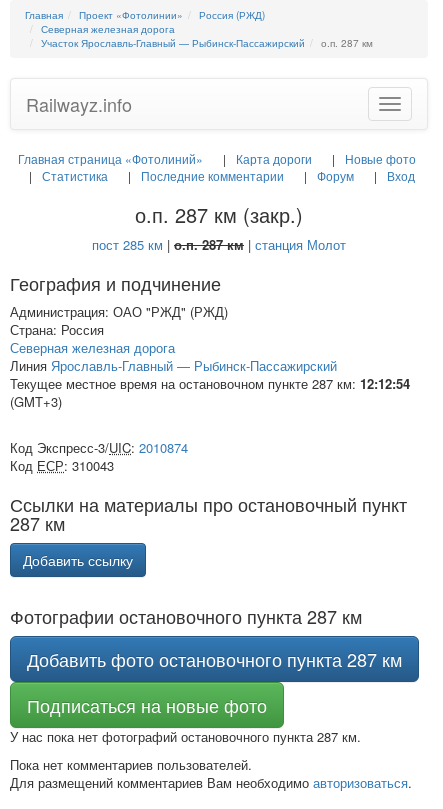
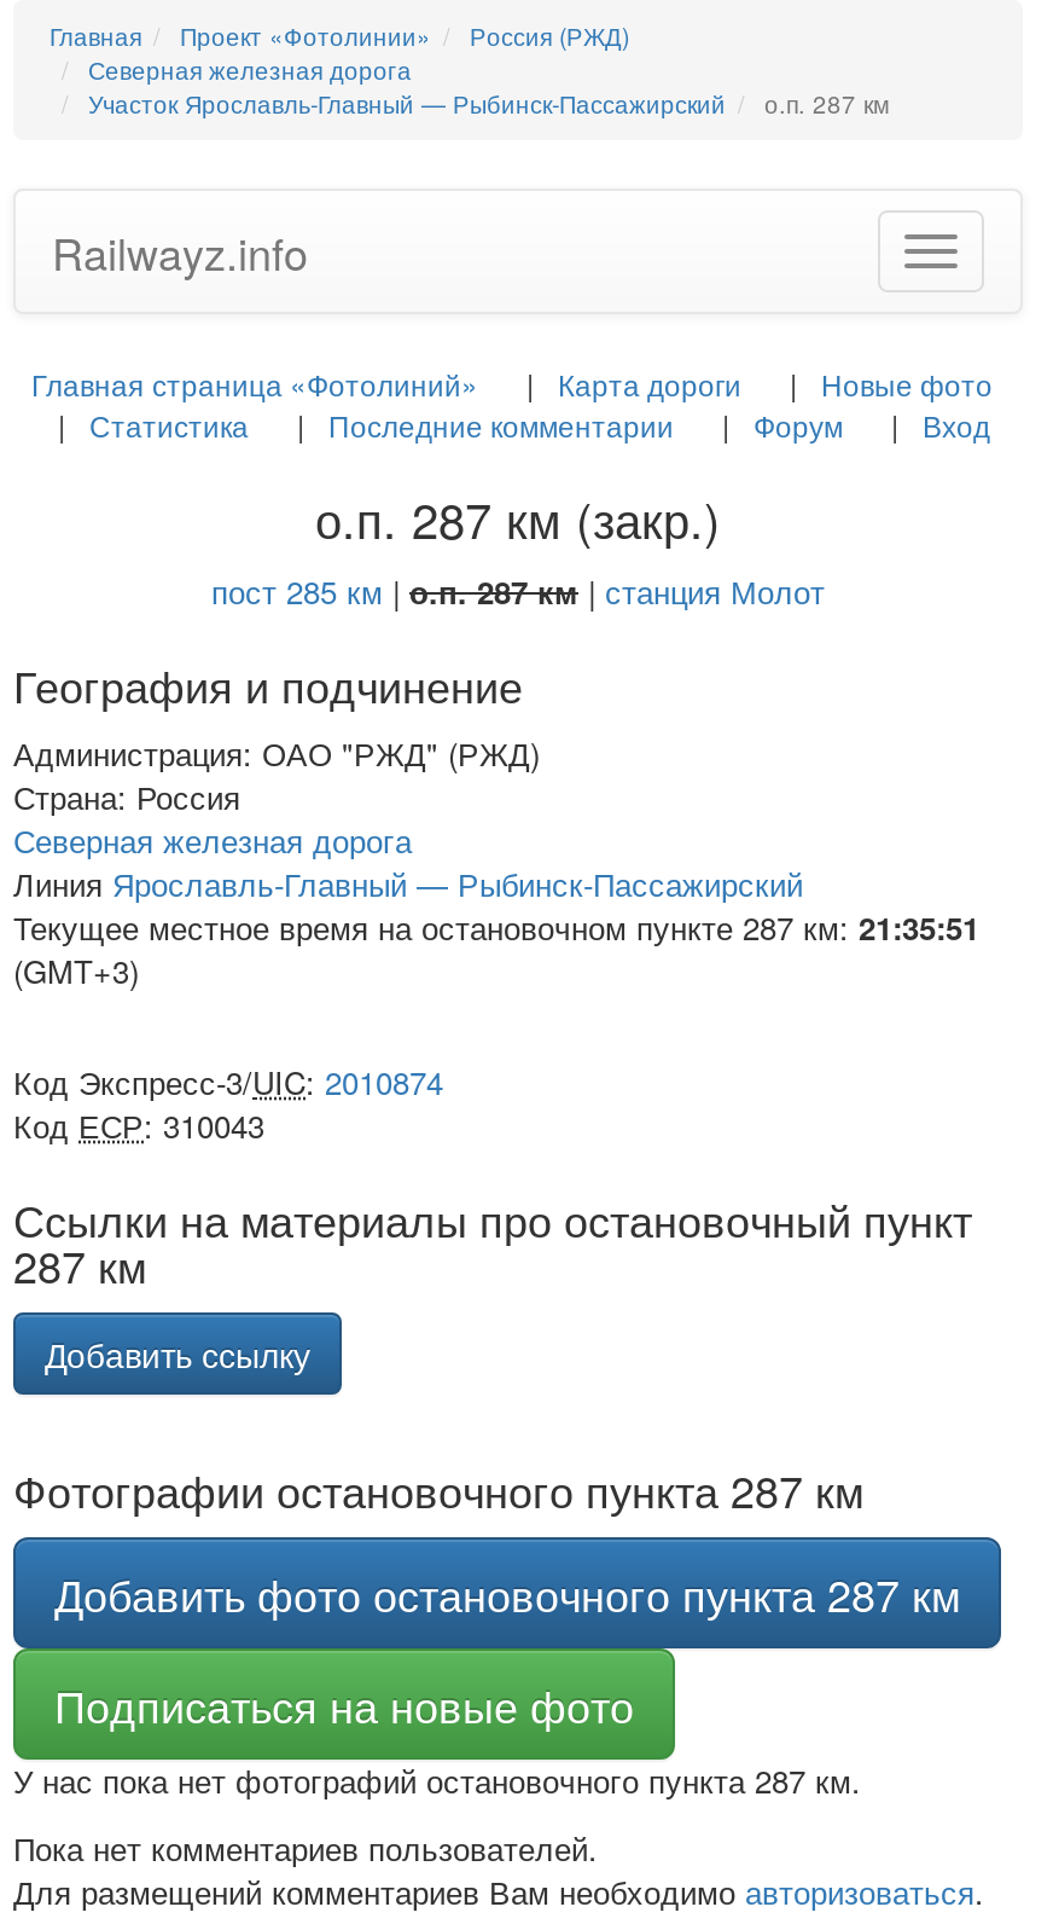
[10,374,410,393] Текущее местное время на остановочном пункте 287 км: 12:12:54 -> [13,904,979,950] Текущее местное время на остановочном пункте 287 км: 21:35:51

